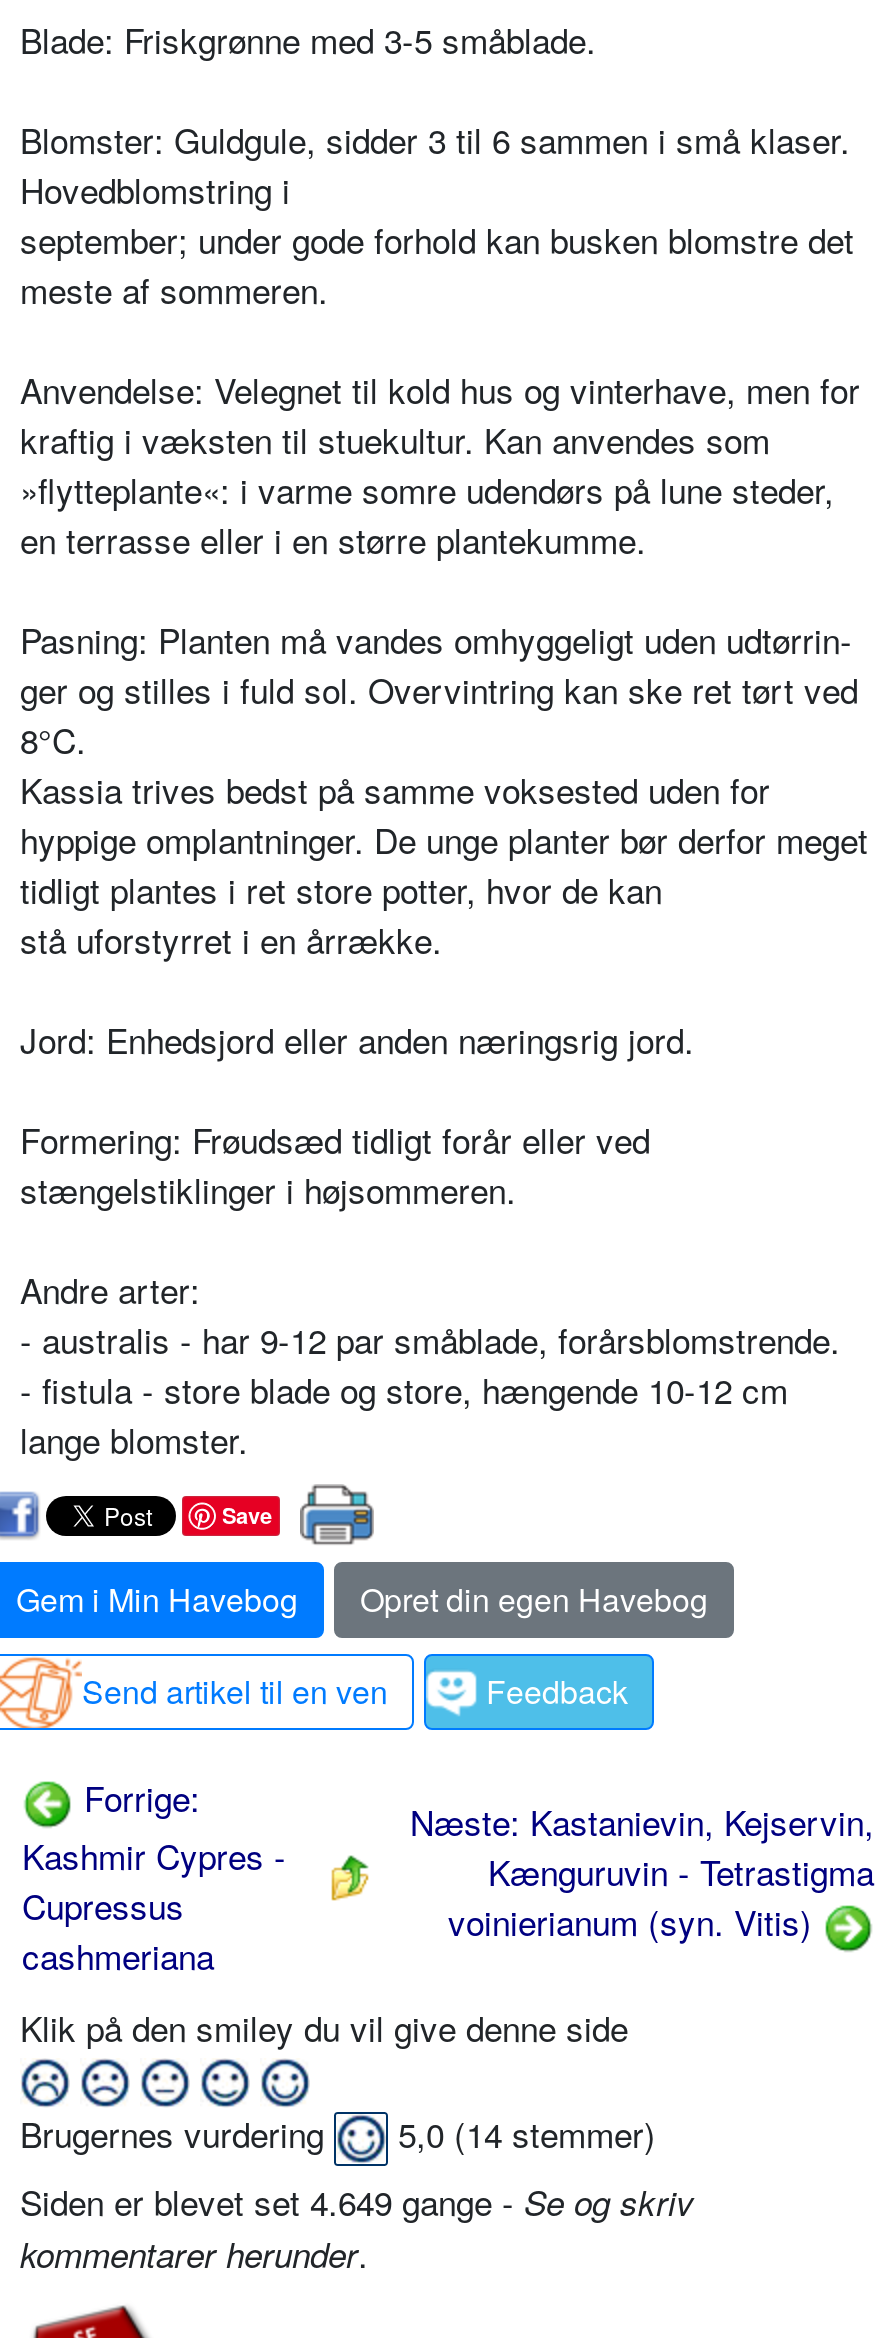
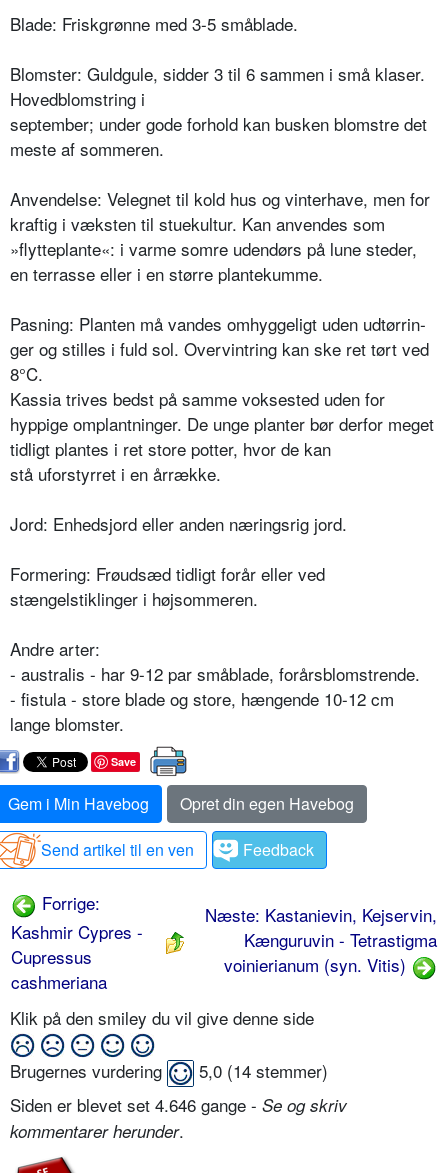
[20,2176,694,2226] Siden er blevet set 4.649 gange - Se og skriv -> [10,1092,347,1117] Siden er blevet set 4.646 gange - Se og skriv

